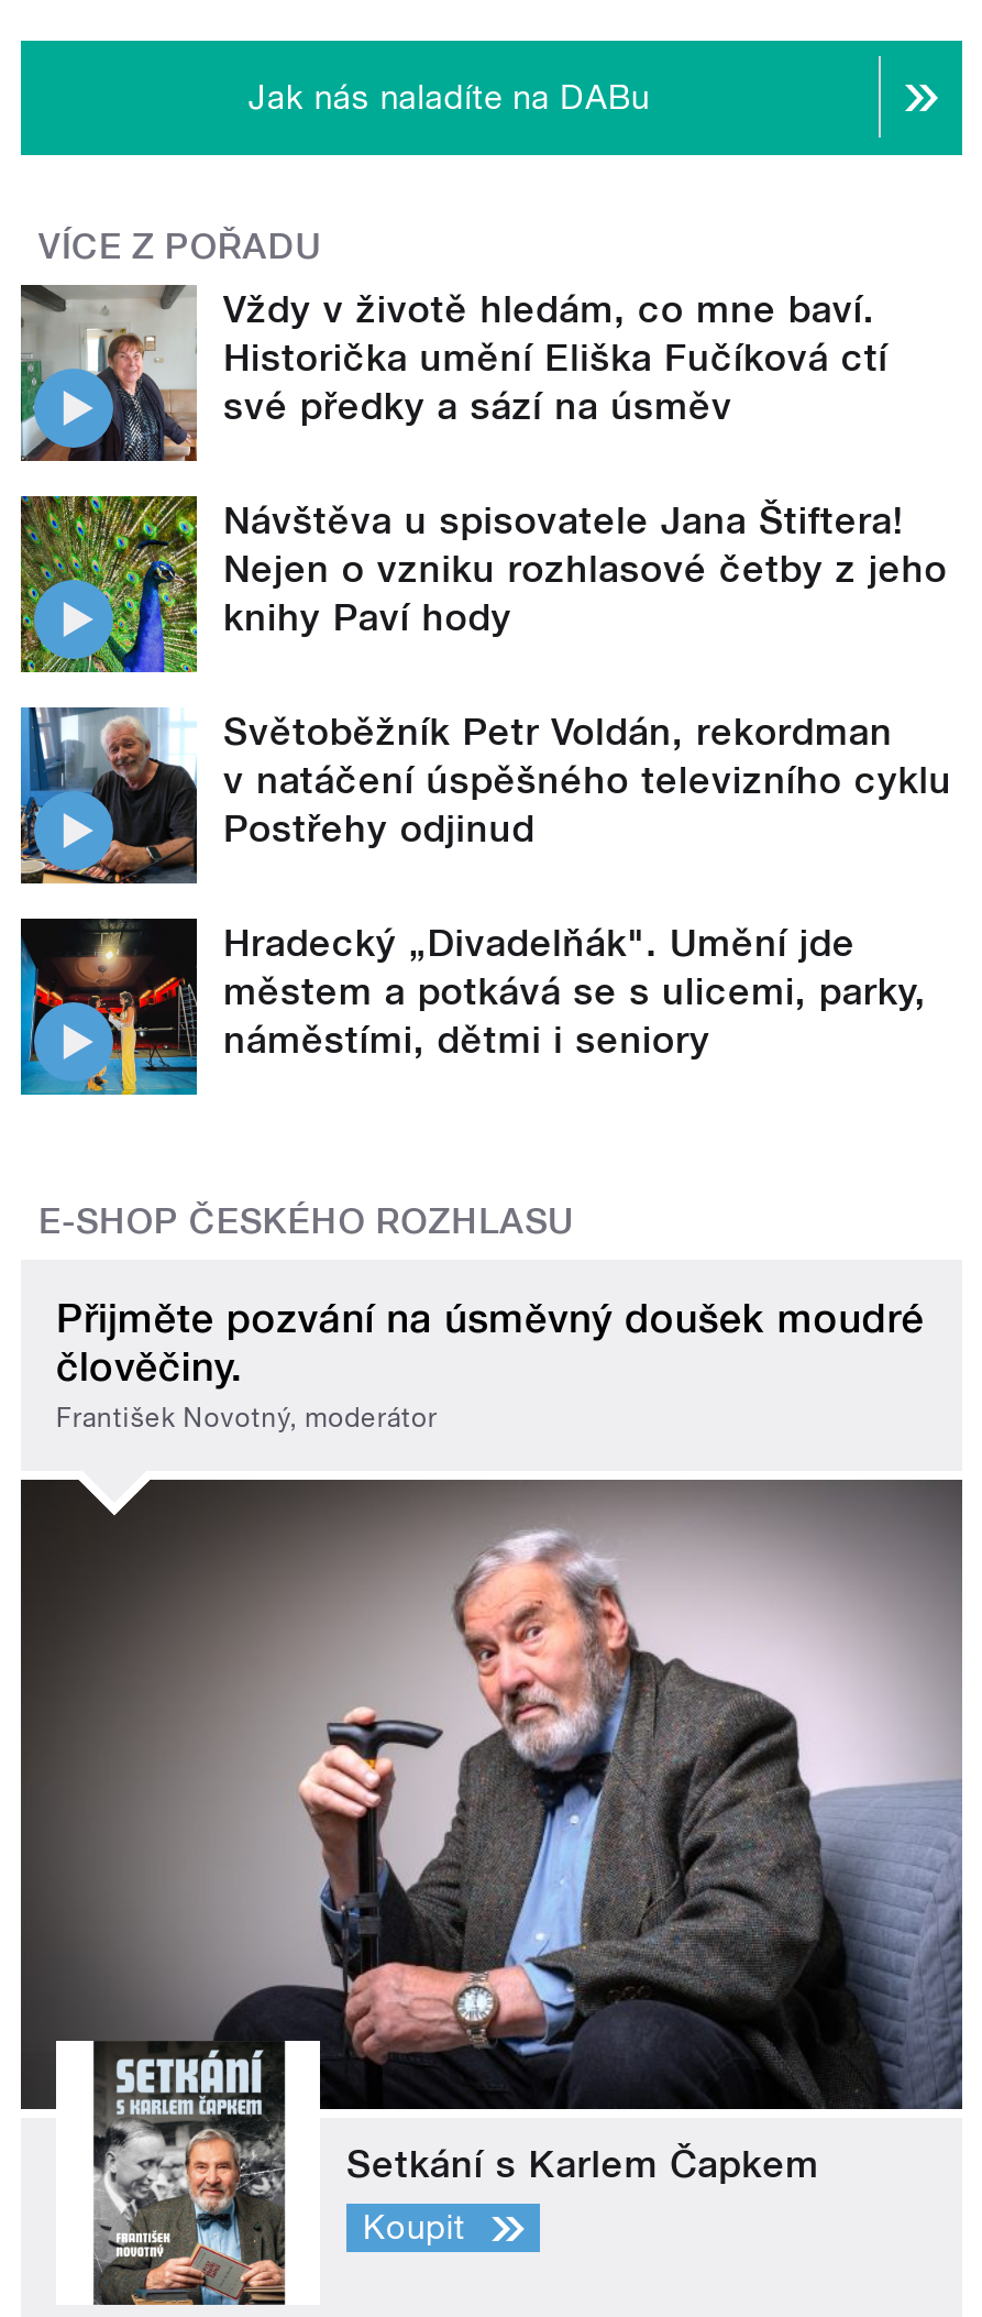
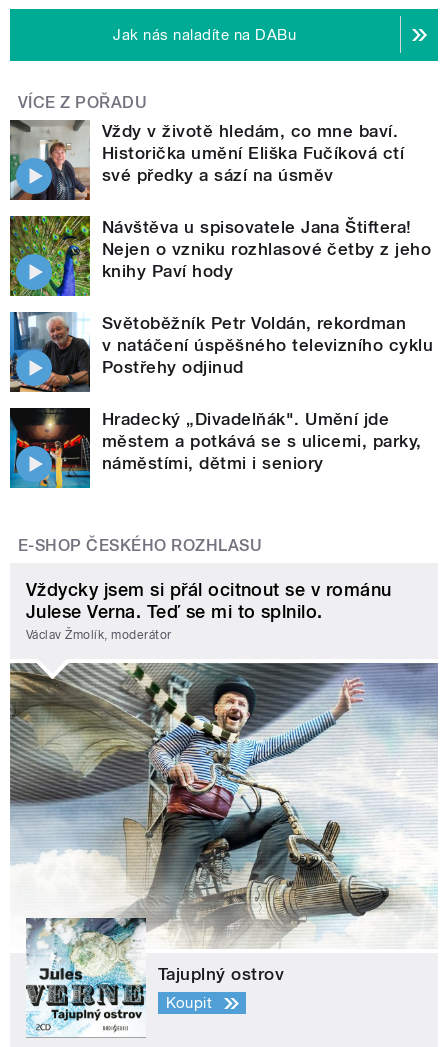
[56,1294,924,1434] Přijměte pozvání na úsměvný doušek moudré | člověčiny. | František Novotný, moderátor -> [26,578,392,642] Vždycky jsem si přál ocitnout se v románu | Julese Verna. Teď se mi to splnilo. | Václav Žmolík, moderátor
[19,1478,964,2307] [image] | Setkání s Karlem Čapkem -> [9,663,438,1038] [image] | Tajuplný ostrov

